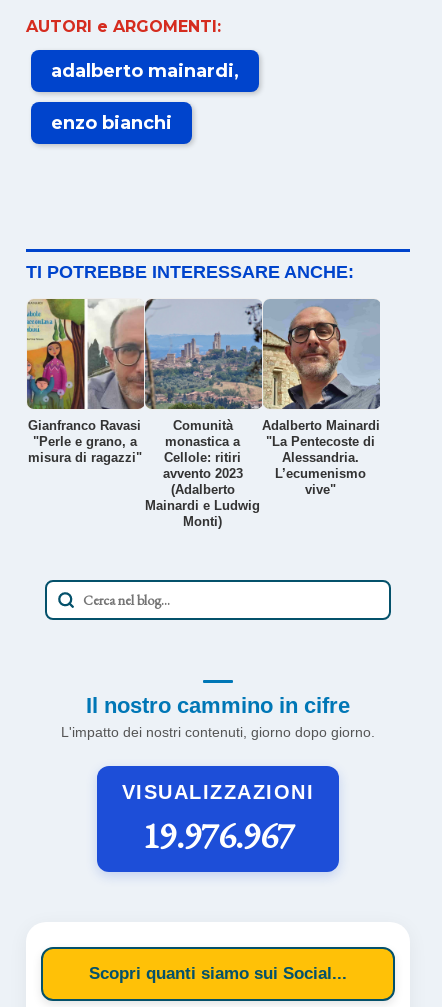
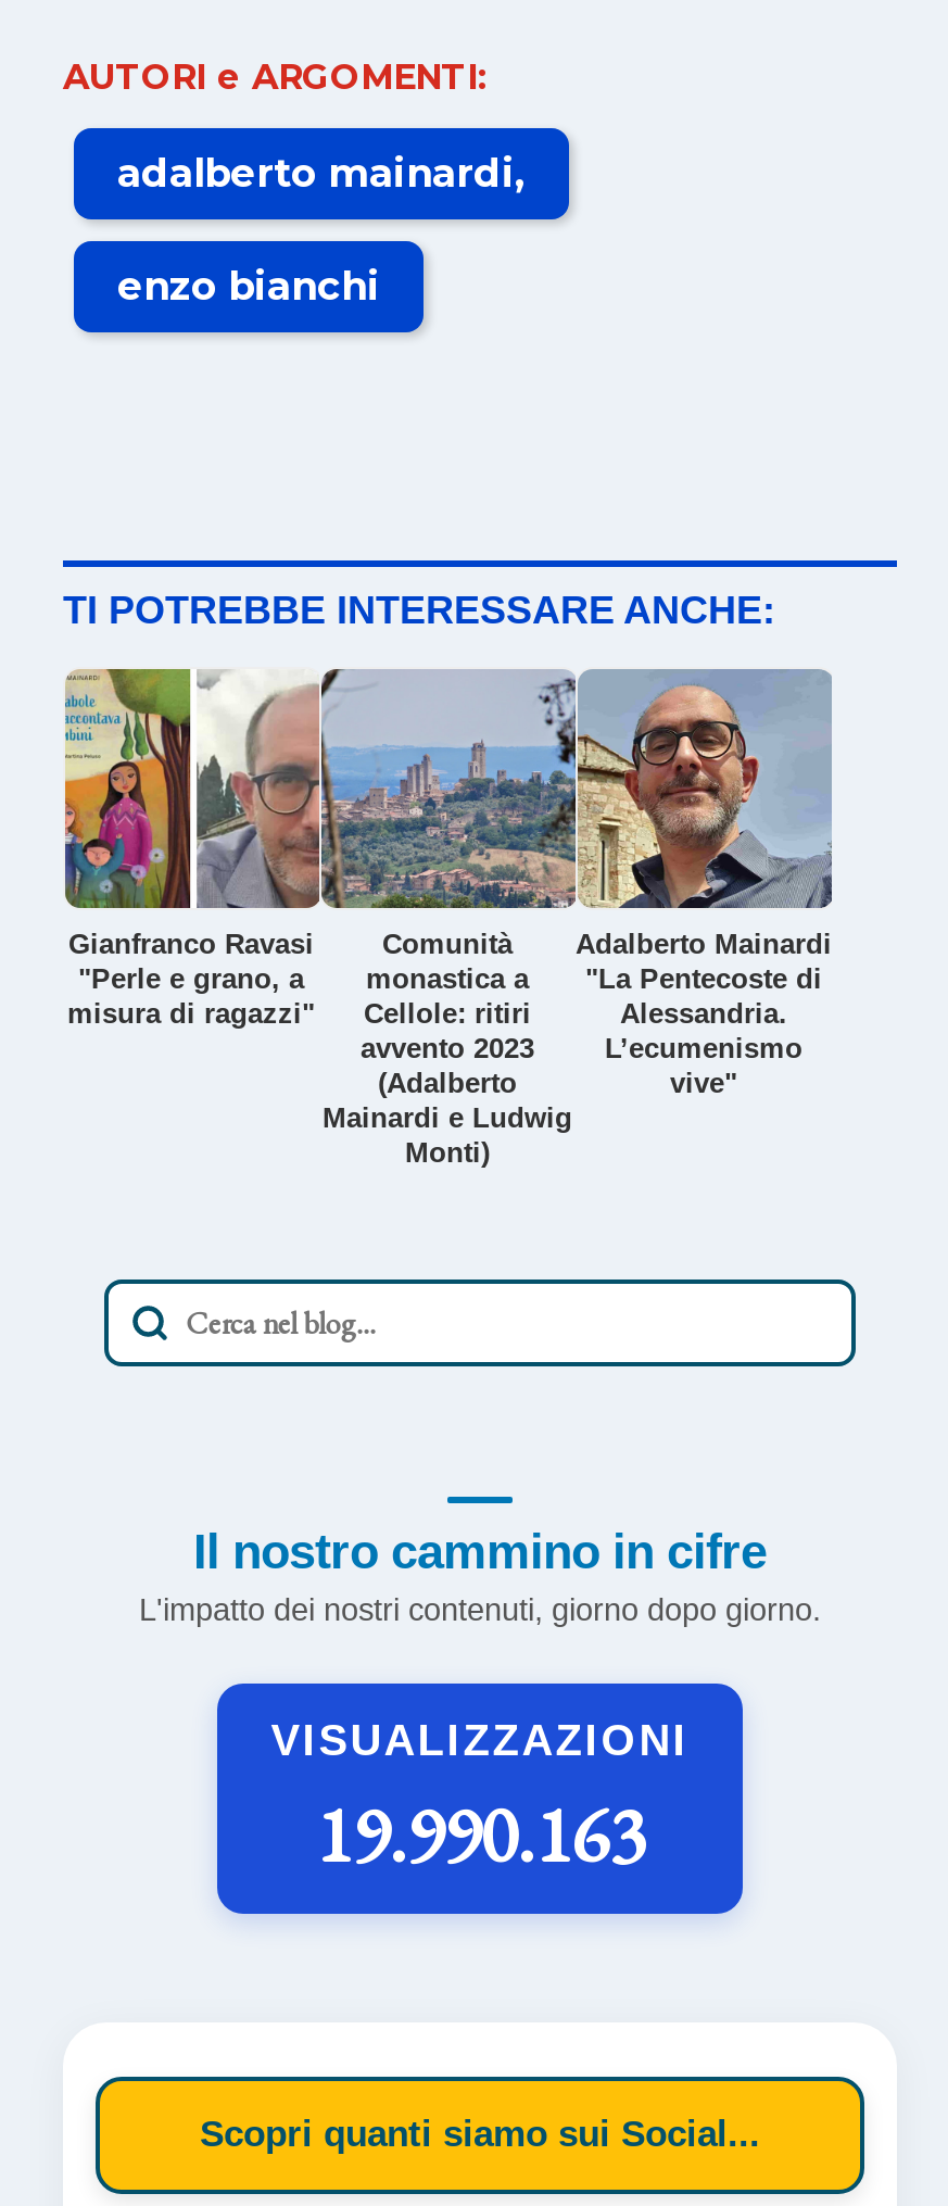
[142,812,294,859] 19.976.967 -> [315,1783,645,1885] 19.990.163

